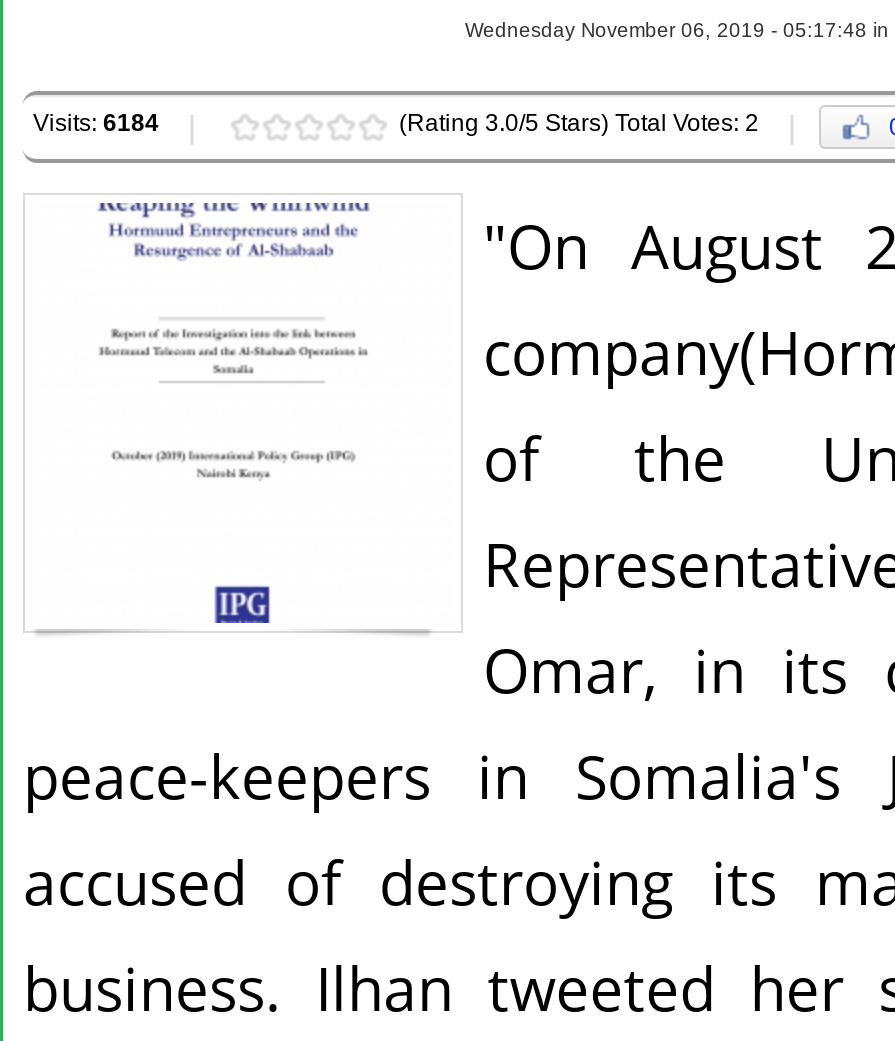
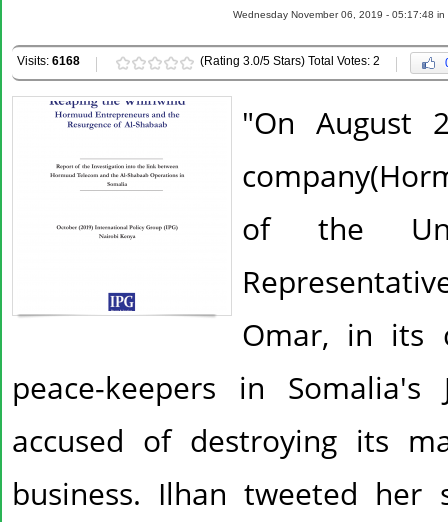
[33,109,159,137] Visits: 6184 -> [17,54,80,68] Visits: 6168

